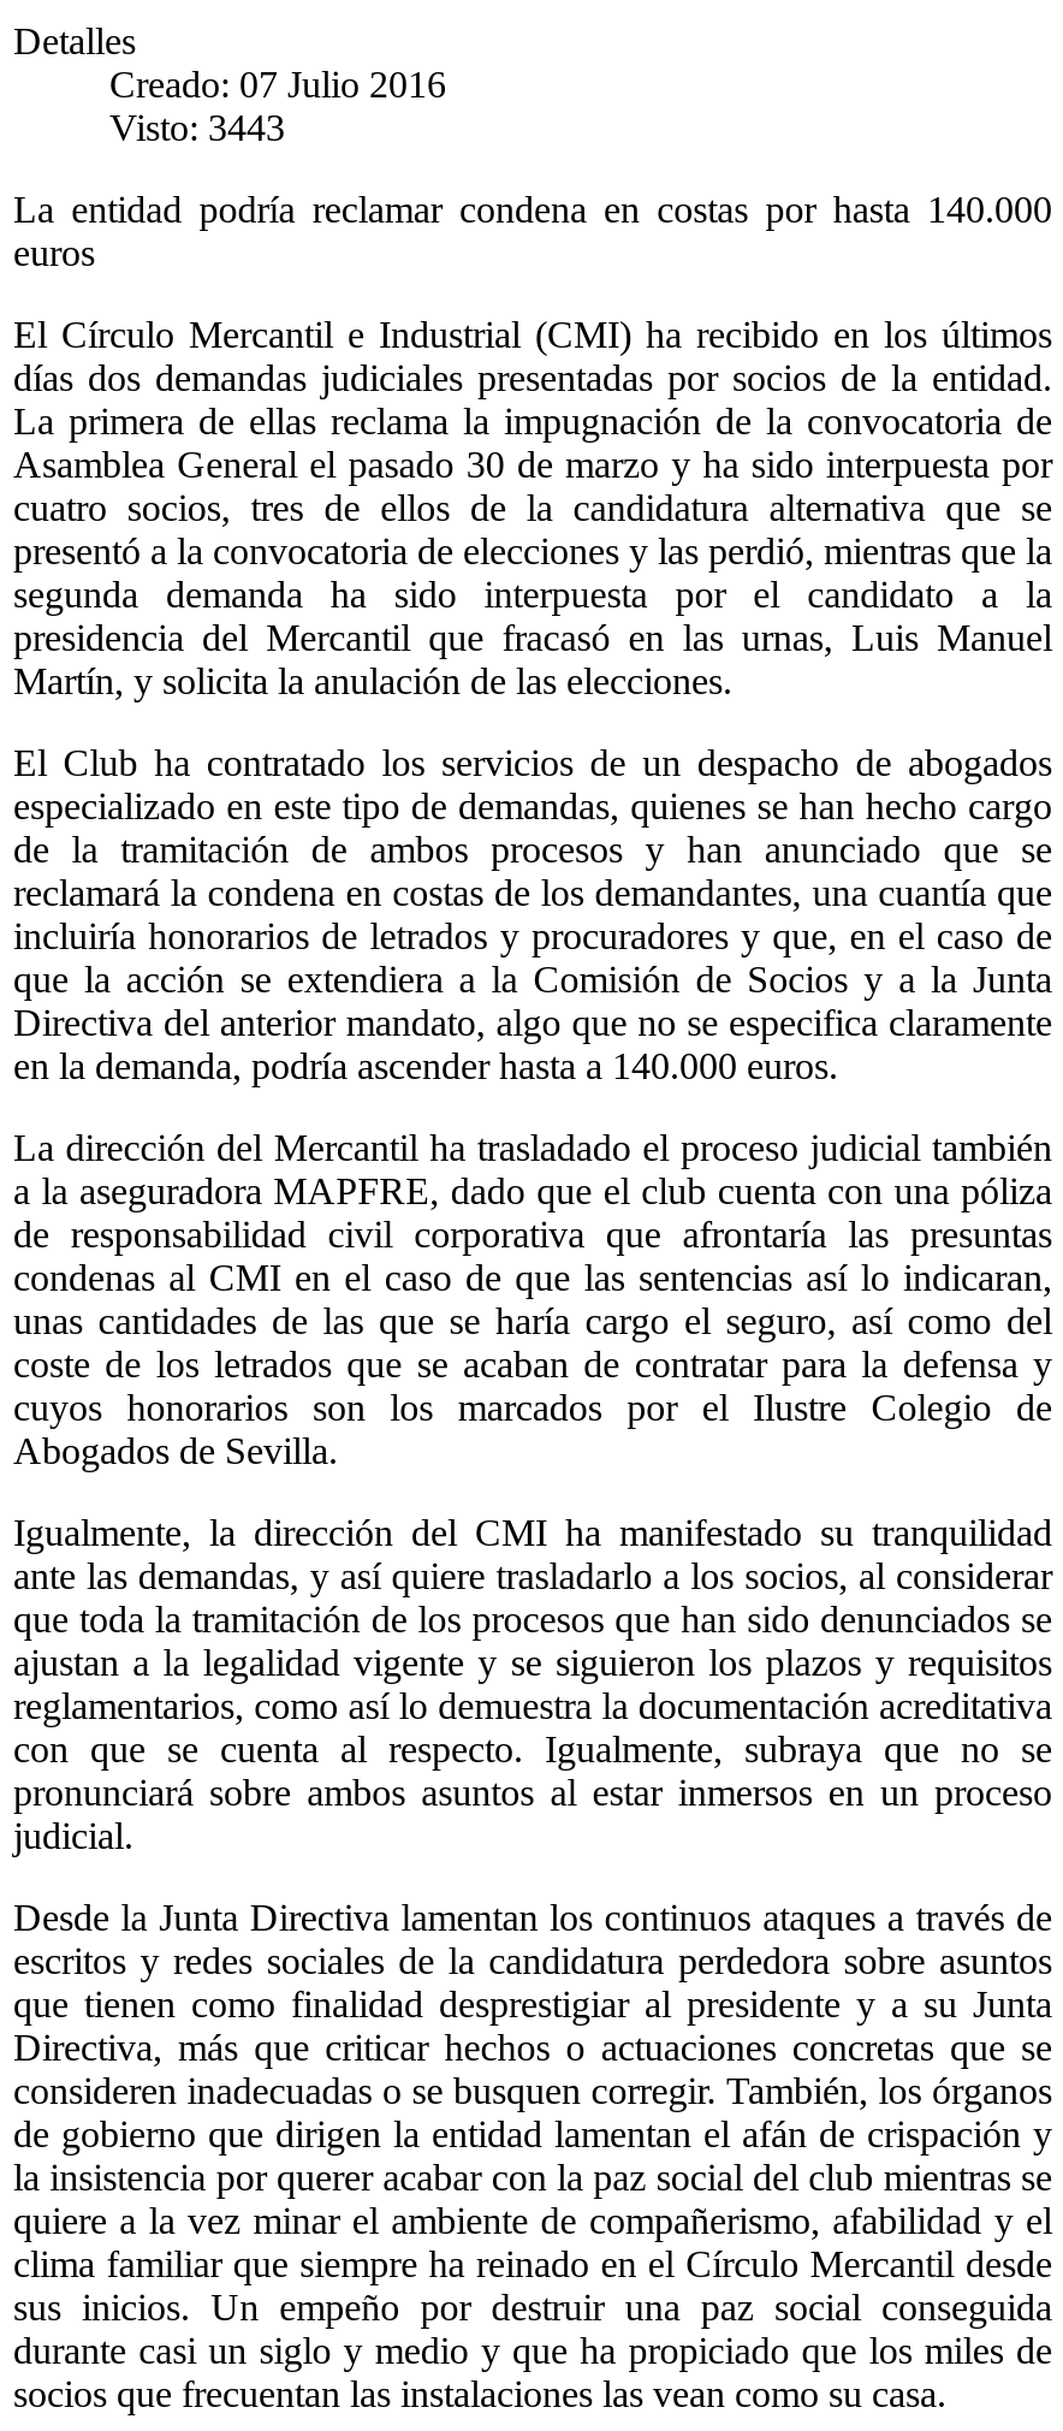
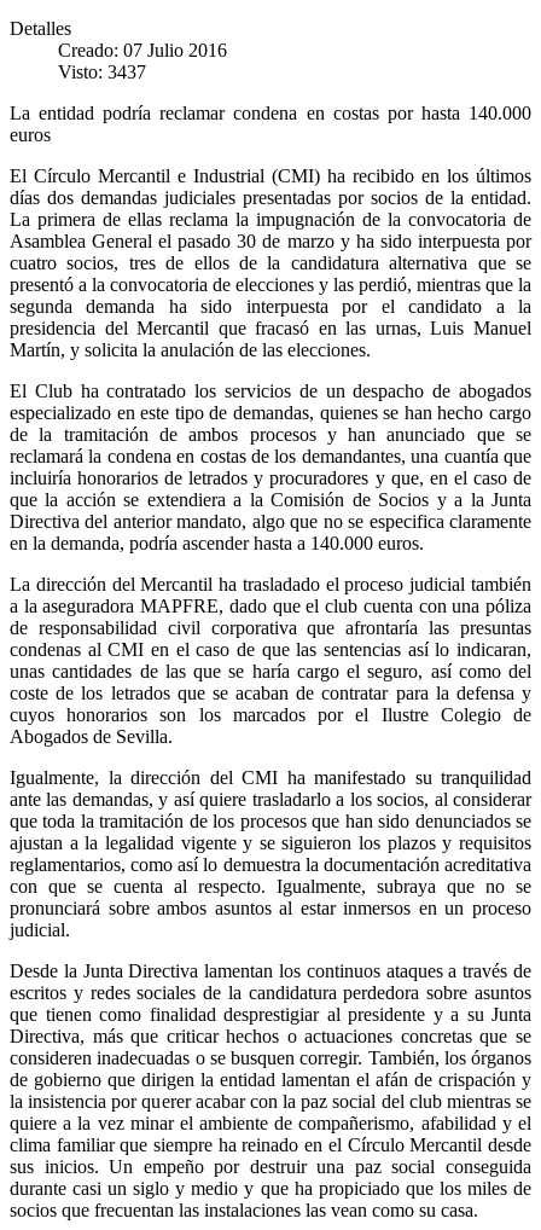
[109,107,285,147] Visto: 3443 -> [58,61,146,82] Visto: 3437

